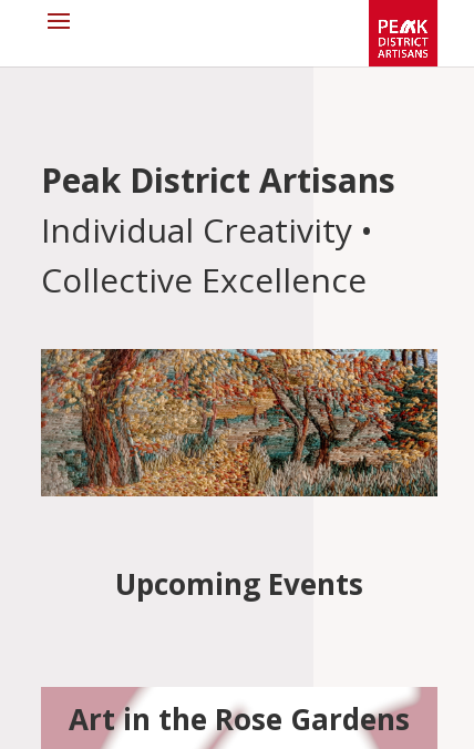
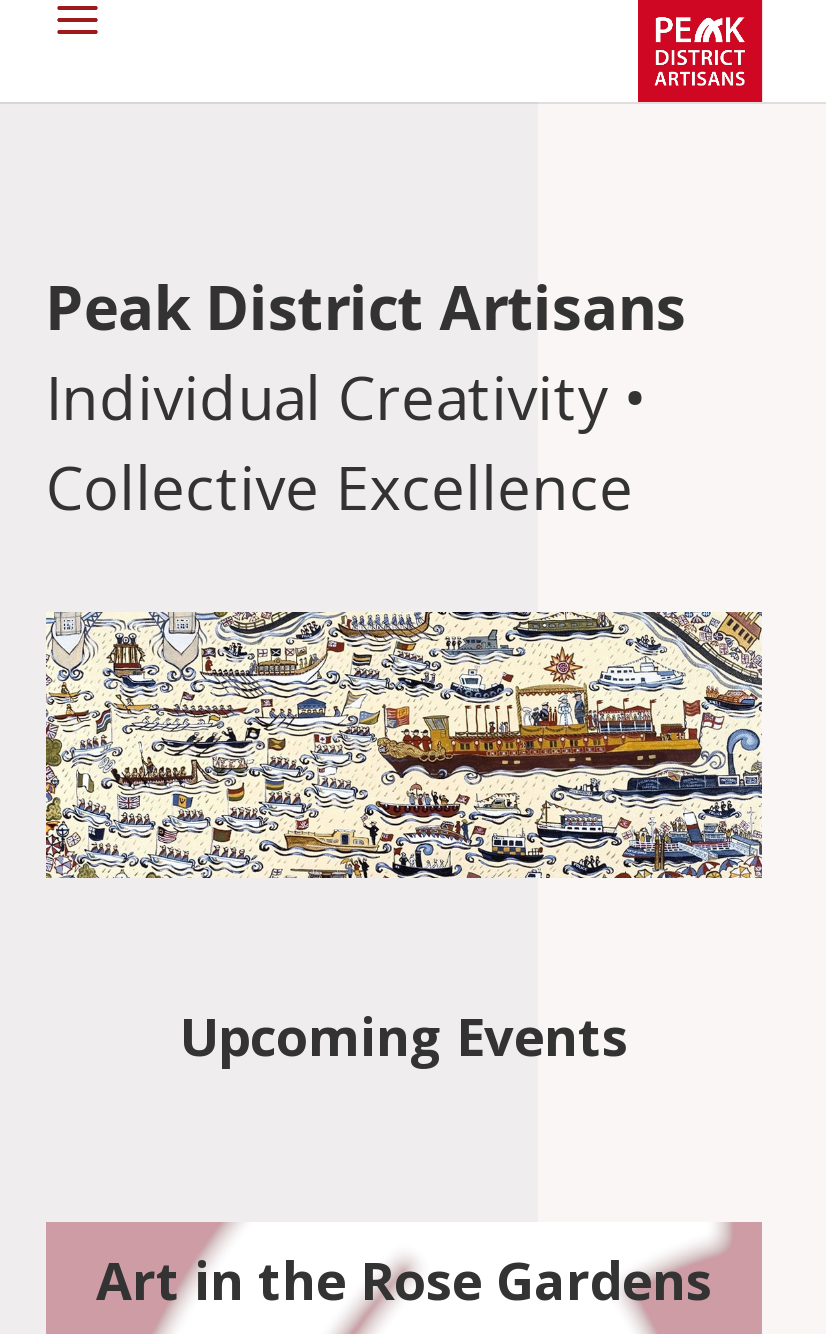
[40,348,439,497] [image] -> [44,610,764,880] [image]

